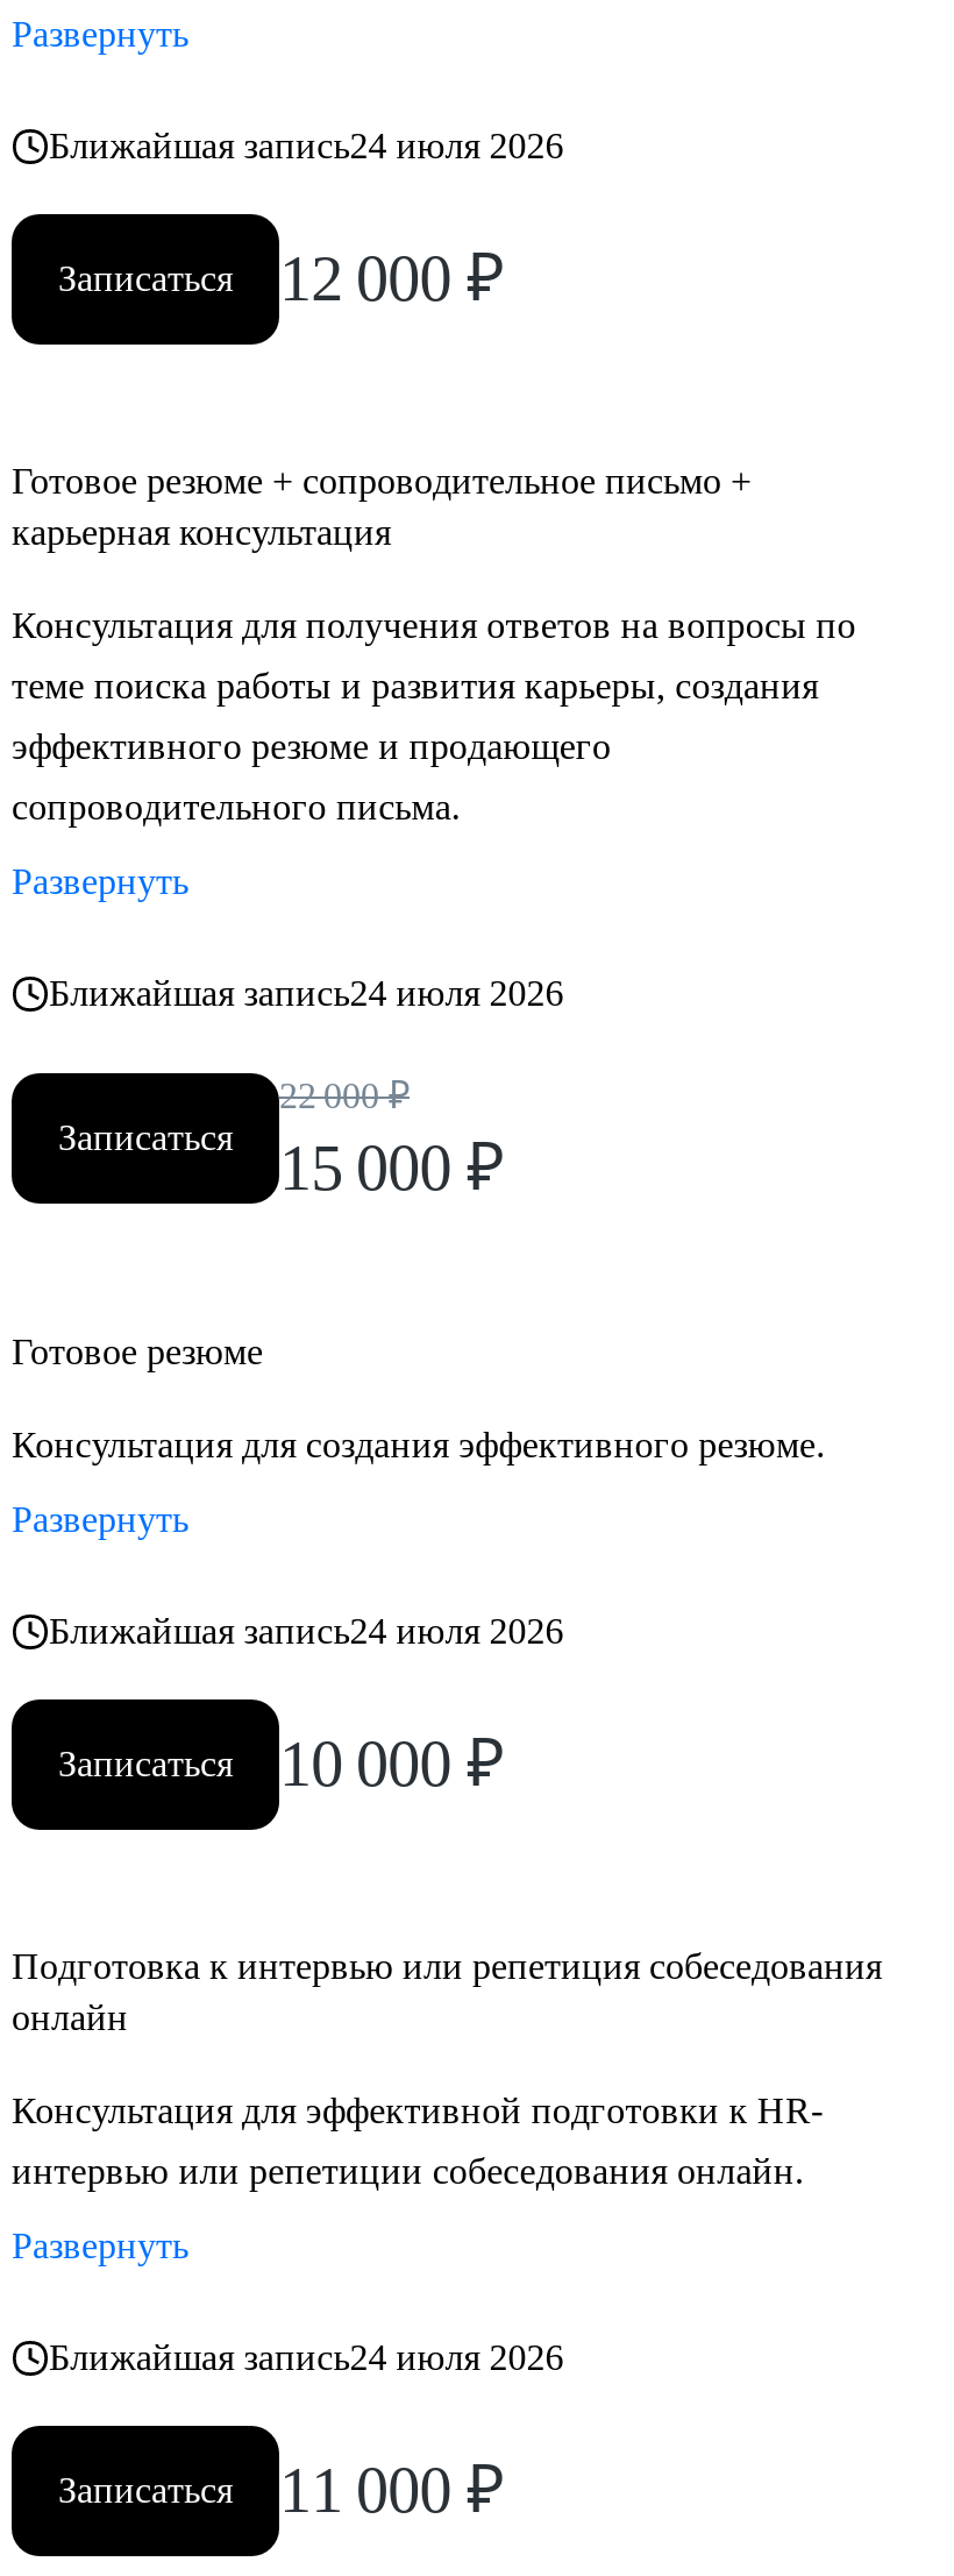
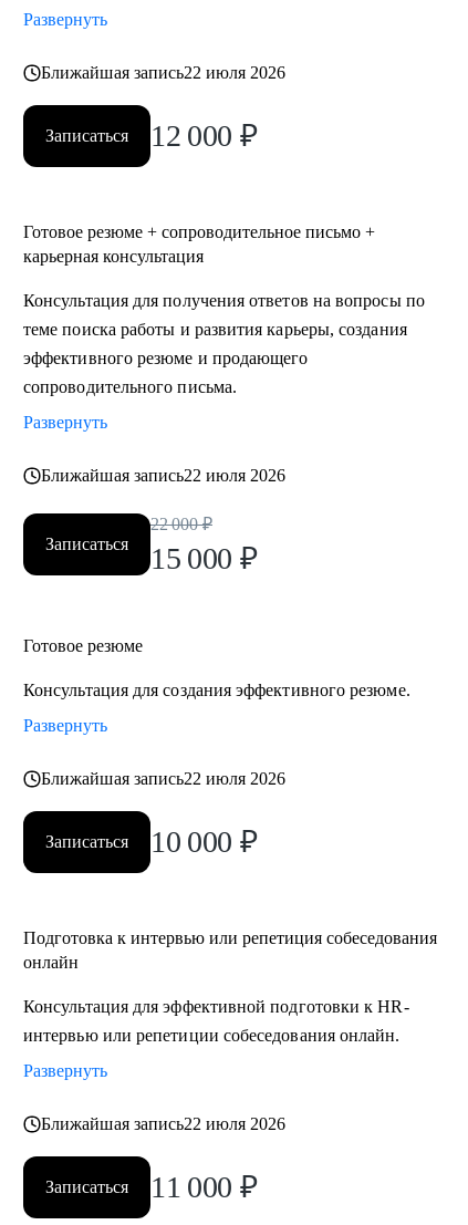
[49,126,564,165] Ближайшая запись24 июля 2026 -> [41,63,286,82] Ближайшая запись22 июля 2026
[49,973,564,1013] Ближайшая запись24 июля 2026 -> [41,466,286,485] Ближайшая запись22 июля 2026
[49,1611,564,1651] Ближайшая запись24 июля 2026 -> [41,769,286,788] Ближайшая запись22 июля 2026
[49,2337,564,2377] Ближайшая запись24 июля 2026 -> [41,1114,286,1133] Ближайшая запись22 июля 2026

